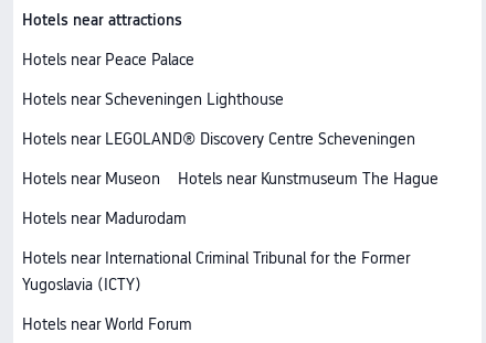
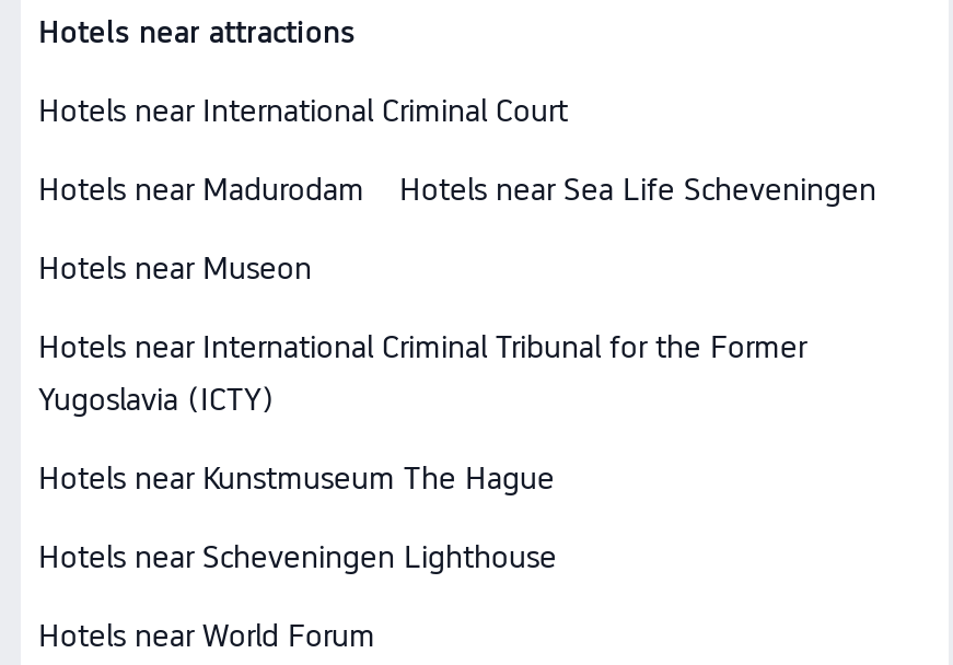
[22,51,415,148] Hotels near Peace Palace | Hotels near LEGOLAND® Discovery Centre Scheveningen -> [38,93,876,207] Hotels near International Criminal Court | Hotels near Sea Life Scheveningen
moved [22,90,284,108] -> [38,539,557,574]: Hotels near Scheveningen Lighthouse
moved [22,170,160,187] -> [38,250,312,285]: Hotels near Museon
moved [178,170,439,187] -> [38,460,555,495]: Hotels near Kunstmuseum The Hague
moved [22,210,187,227] -> [38,172,364,207]: Hotels near Madurodam
moved [22,249,410,293] -> [38,329,806,417]: Hotels near International Criminal Tribunal for the Former | Yugoslavia (ICTY)

